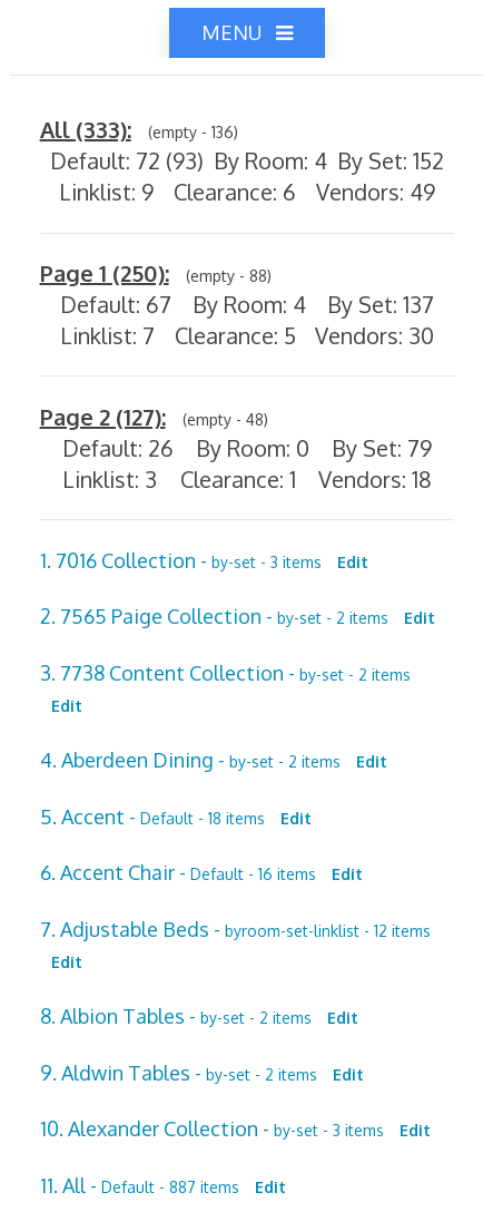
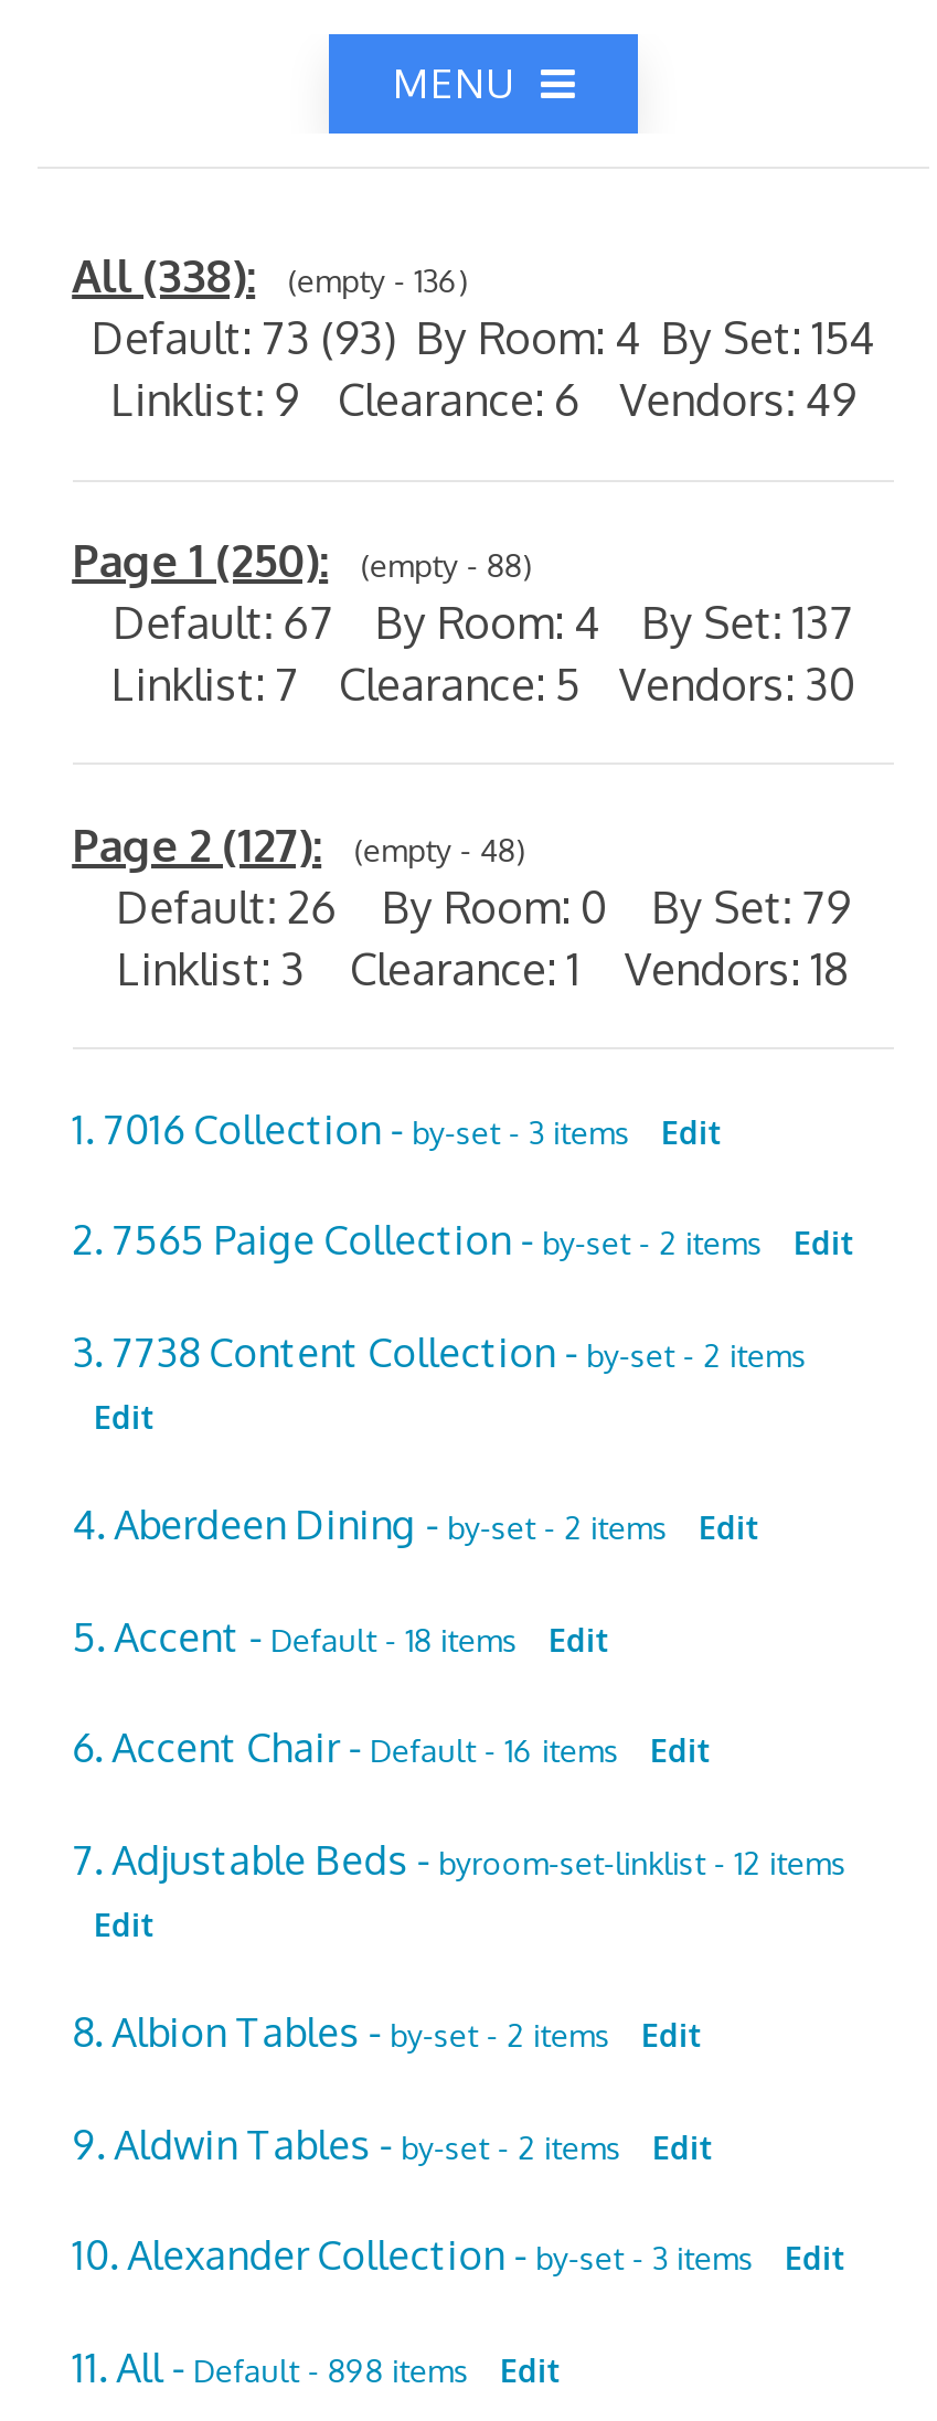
[40,115,238,144] All (333): (empty - 136) -> [72,246,467,303] All (338): (empty - 136)
[50,146,444,175] Default: 72 (93) By Room: 4 By Set: 152 -> [92,308,875,365] Default: 73 (93) By Room: 4 By Set: 154
[40,1173,239,1197] 11. All - Default - 887 items -> [72,2342,469,2391] 11. All - Default - 898 items

